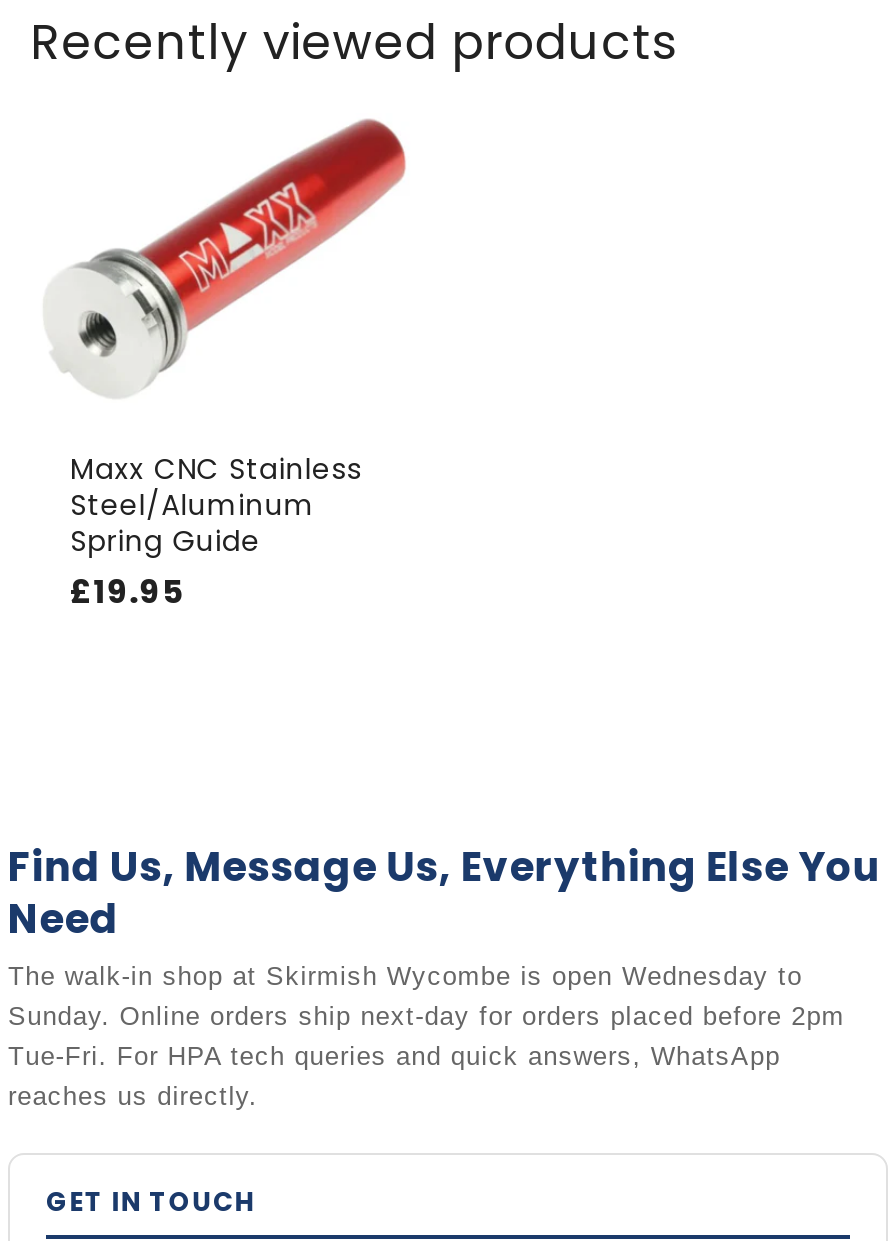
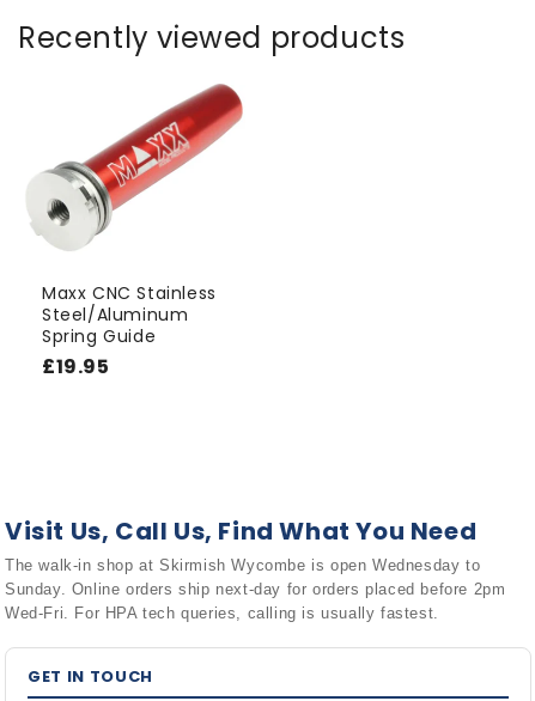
[8,839,880,947] Find Us, Message Us, Everything Else You | Need -> [5,514,477,548] Visit Us, Call Us, Find What You Need
[8,1041,780,1111] Tue-Fri. For HPA tech queries and quick answers, WhatsApp | reaches us directly. -> [5,604,439,622] Wed-Fri. For HPA tech queries, calling is usually fastest.

